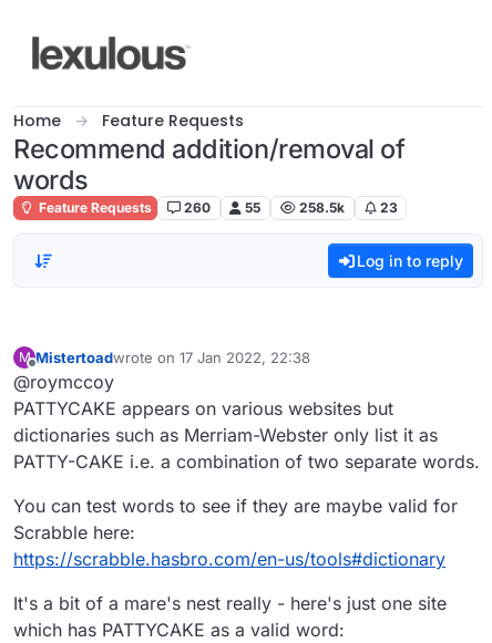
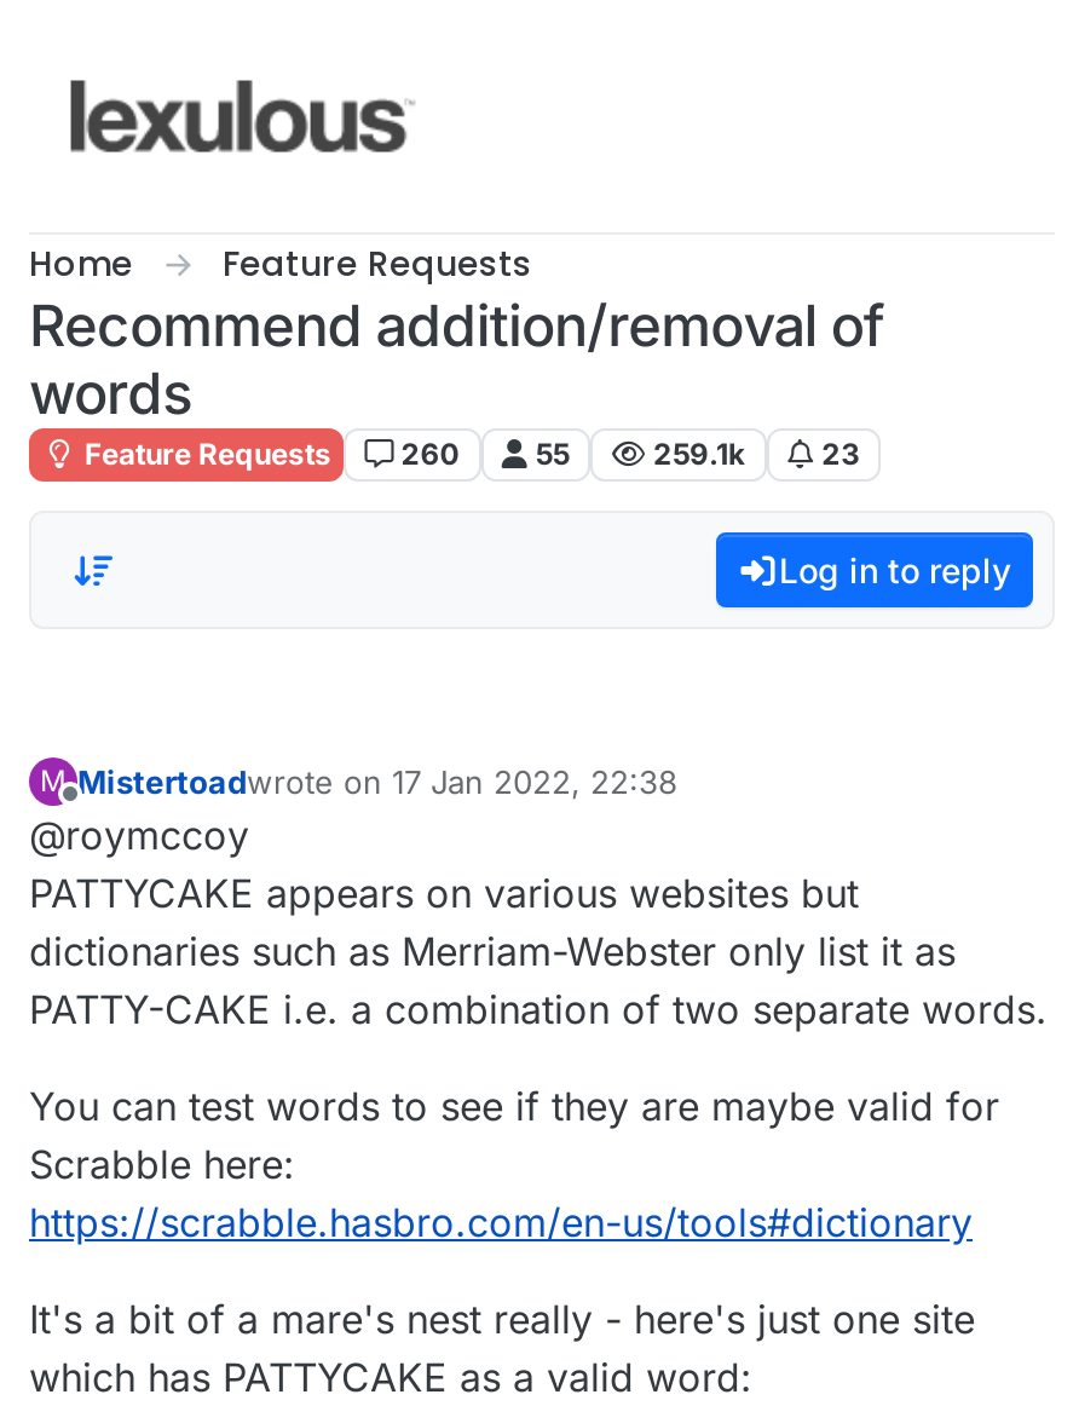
[299,199,345,216] 258.5k -> [653,436,745,472] 259.1k

